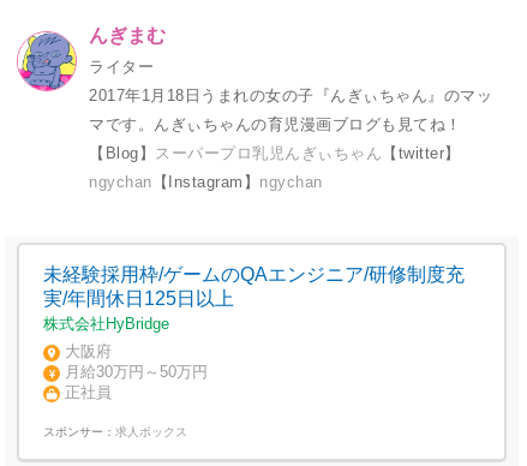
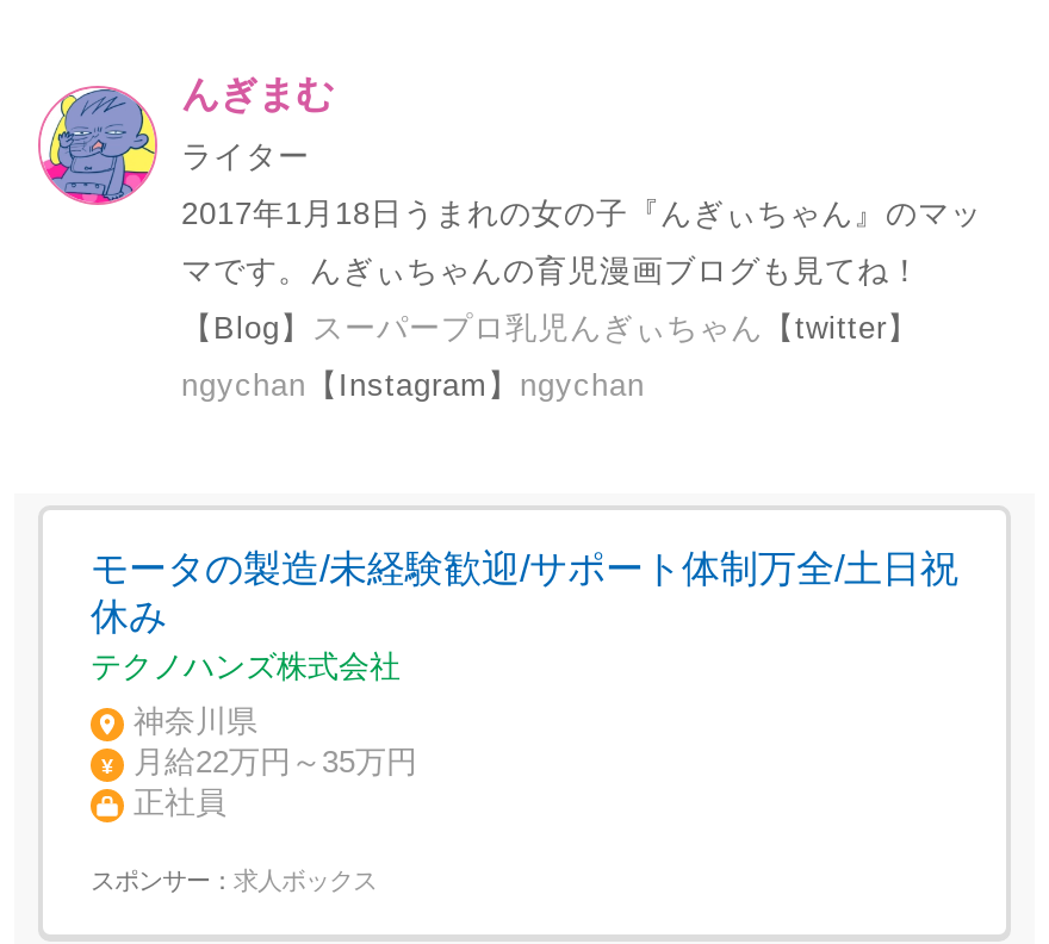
[43,264,465,333] 未経験採用枠/ゲームのQAエンジニア/研修制度充 | 実/年間休日125日以上 | 株式会社HyBridge -> [91,549,958,685] モータの製造/未経験歓迎/サポート体制万全/土日祝 | 休み | テクノハンズ株式会社
[65,343,208,381] 大阪府 | 月給30万円～50万円 -> [134,704,417,780] 神奈川県 | 月給22万円～35万円

